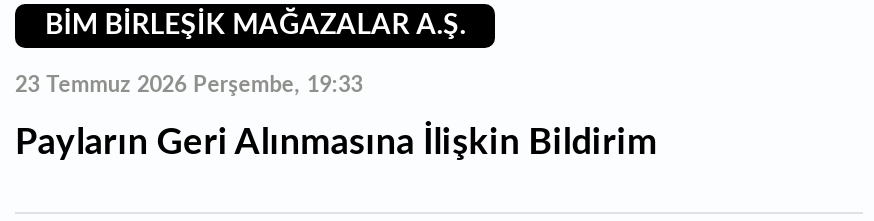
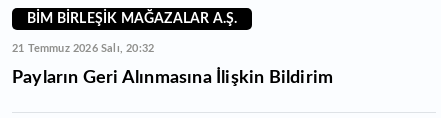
[15,74,363,96] 23 Temmuz 2026 Perşembe, 19:33 -> [12,43,154,54] 21 Temmuz 2026 Salı, 20:32

